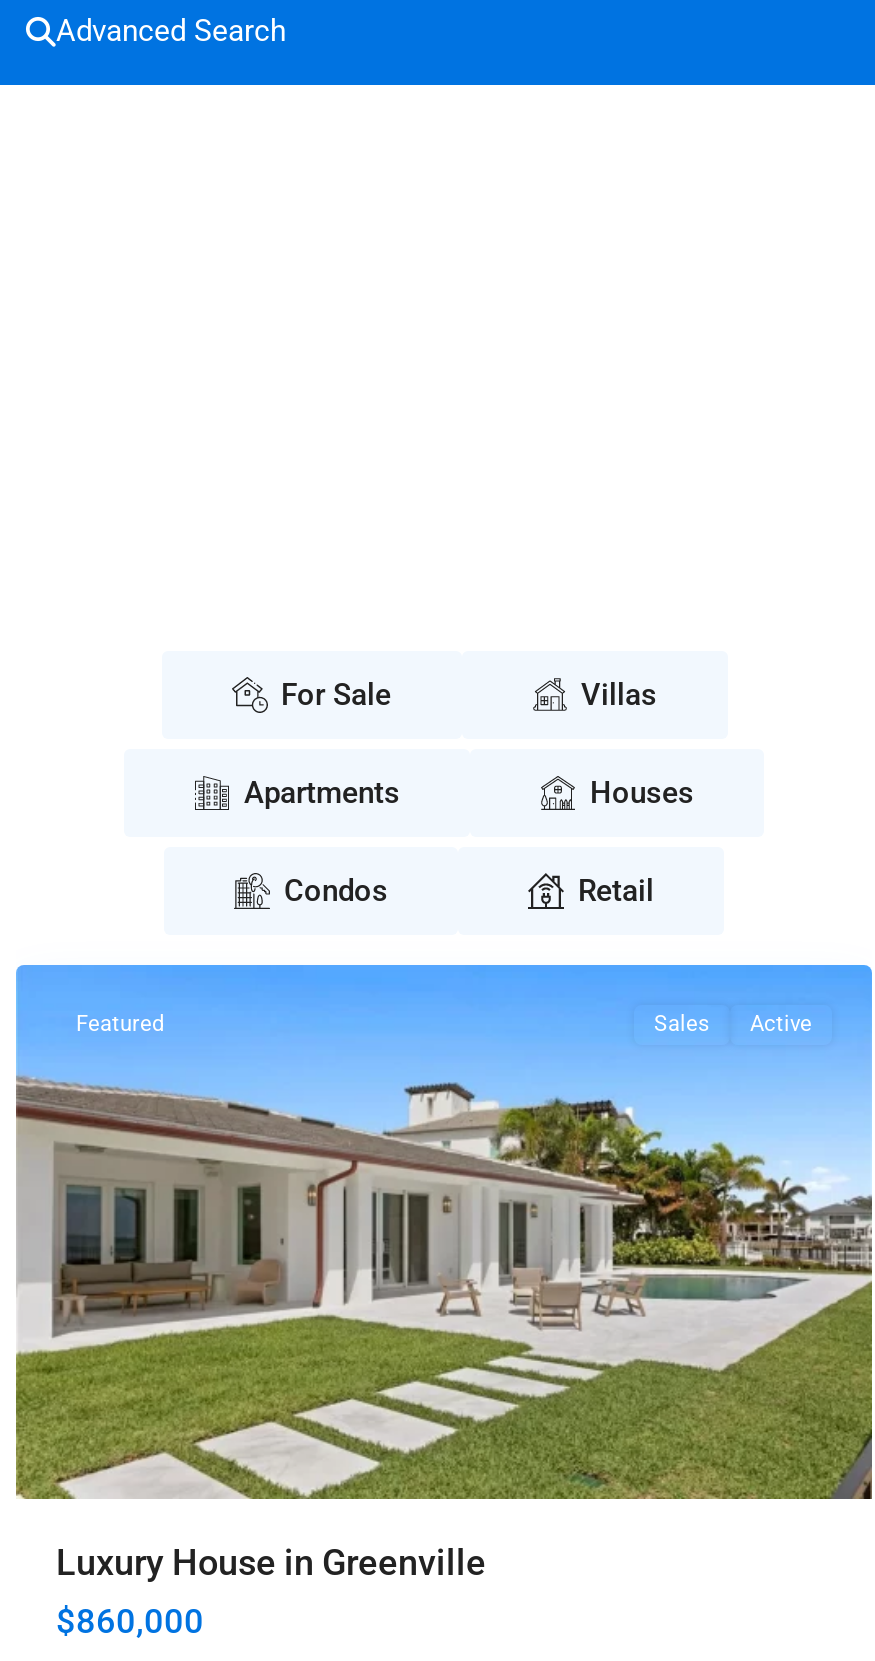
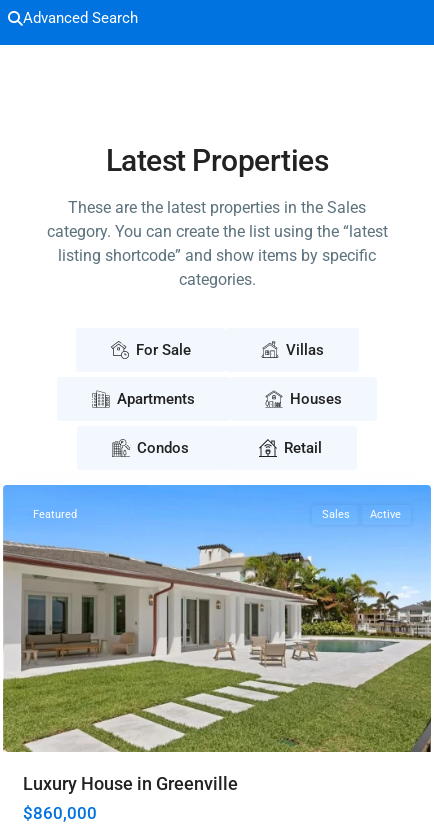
none -> [46,143,387,289] Latest Properties | These are the latest properties in the Sales | category. You can create the list using the “latest | listing shortcode” and show items by specific | categories.

